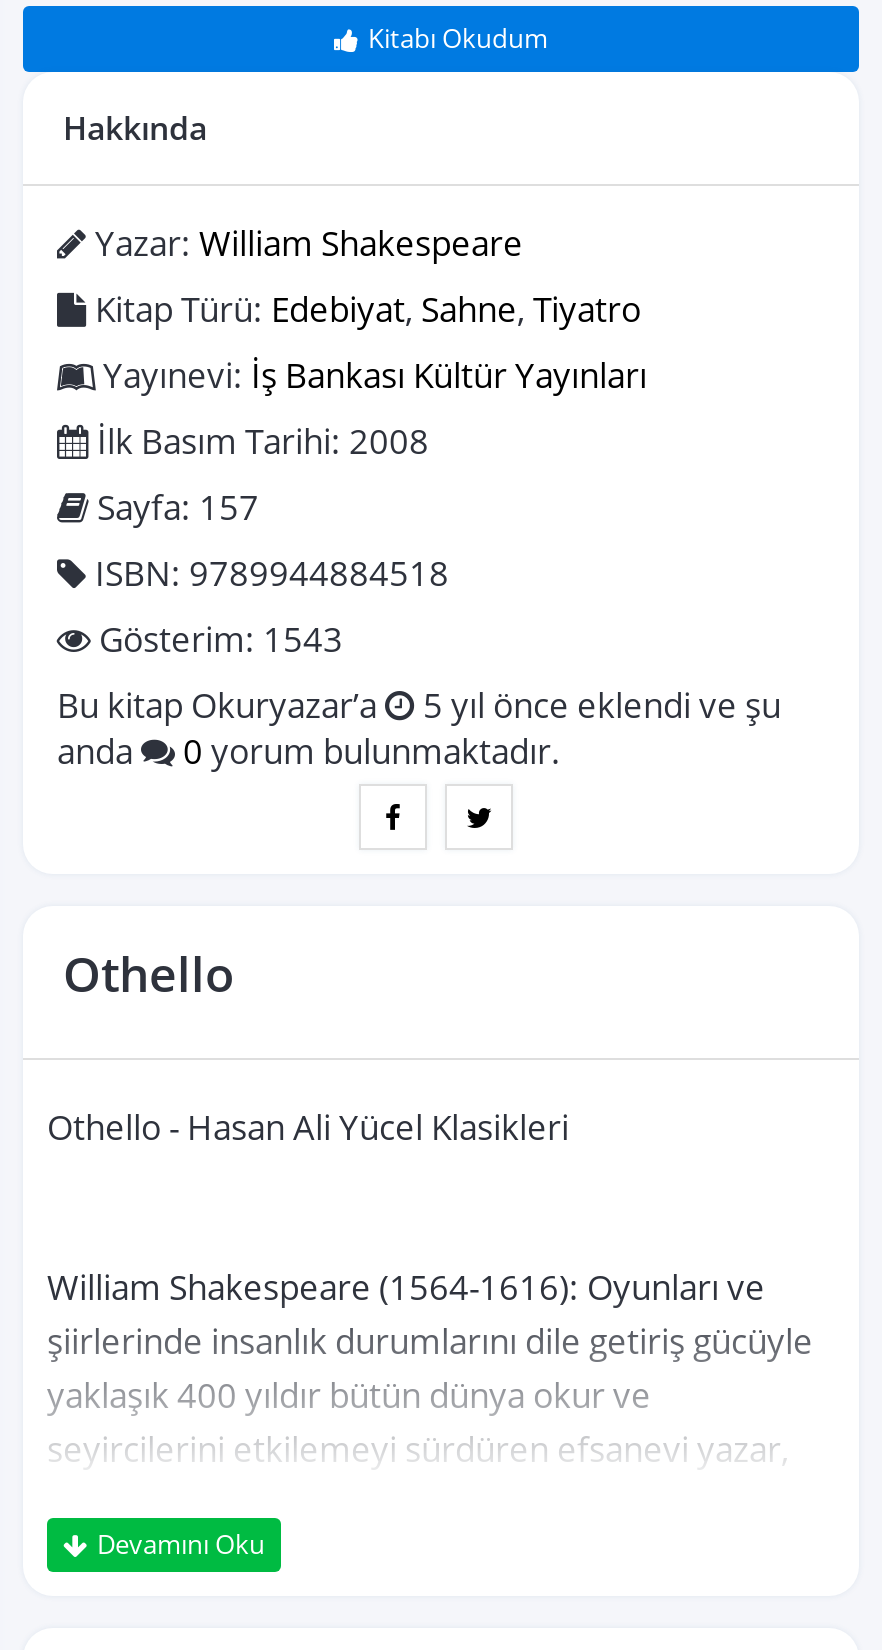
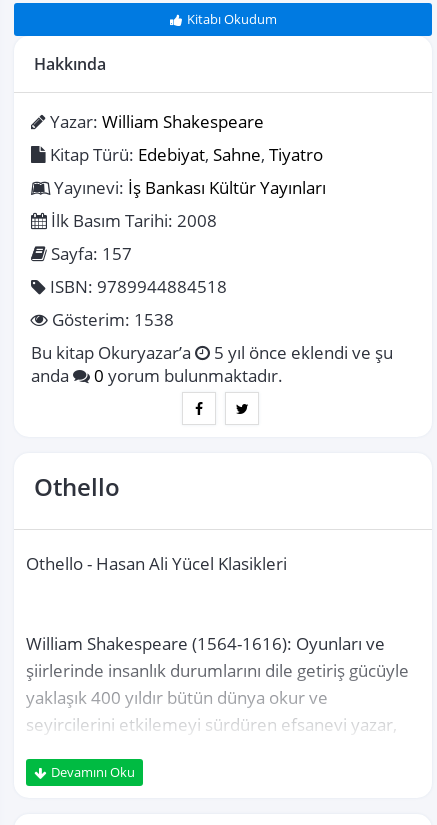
[91,616,343,662] Gösterim: 1543 -> [48,308,174,331] Gösterim: 1538

